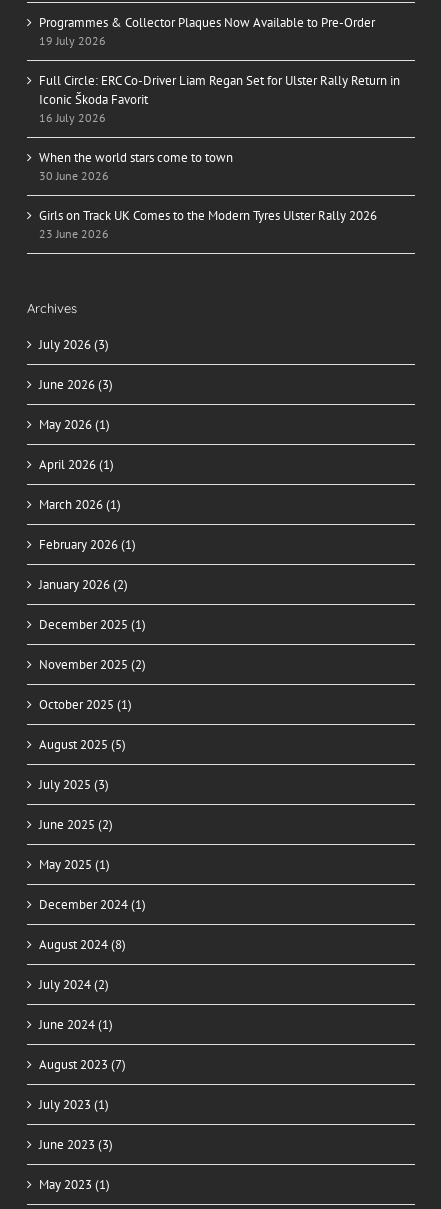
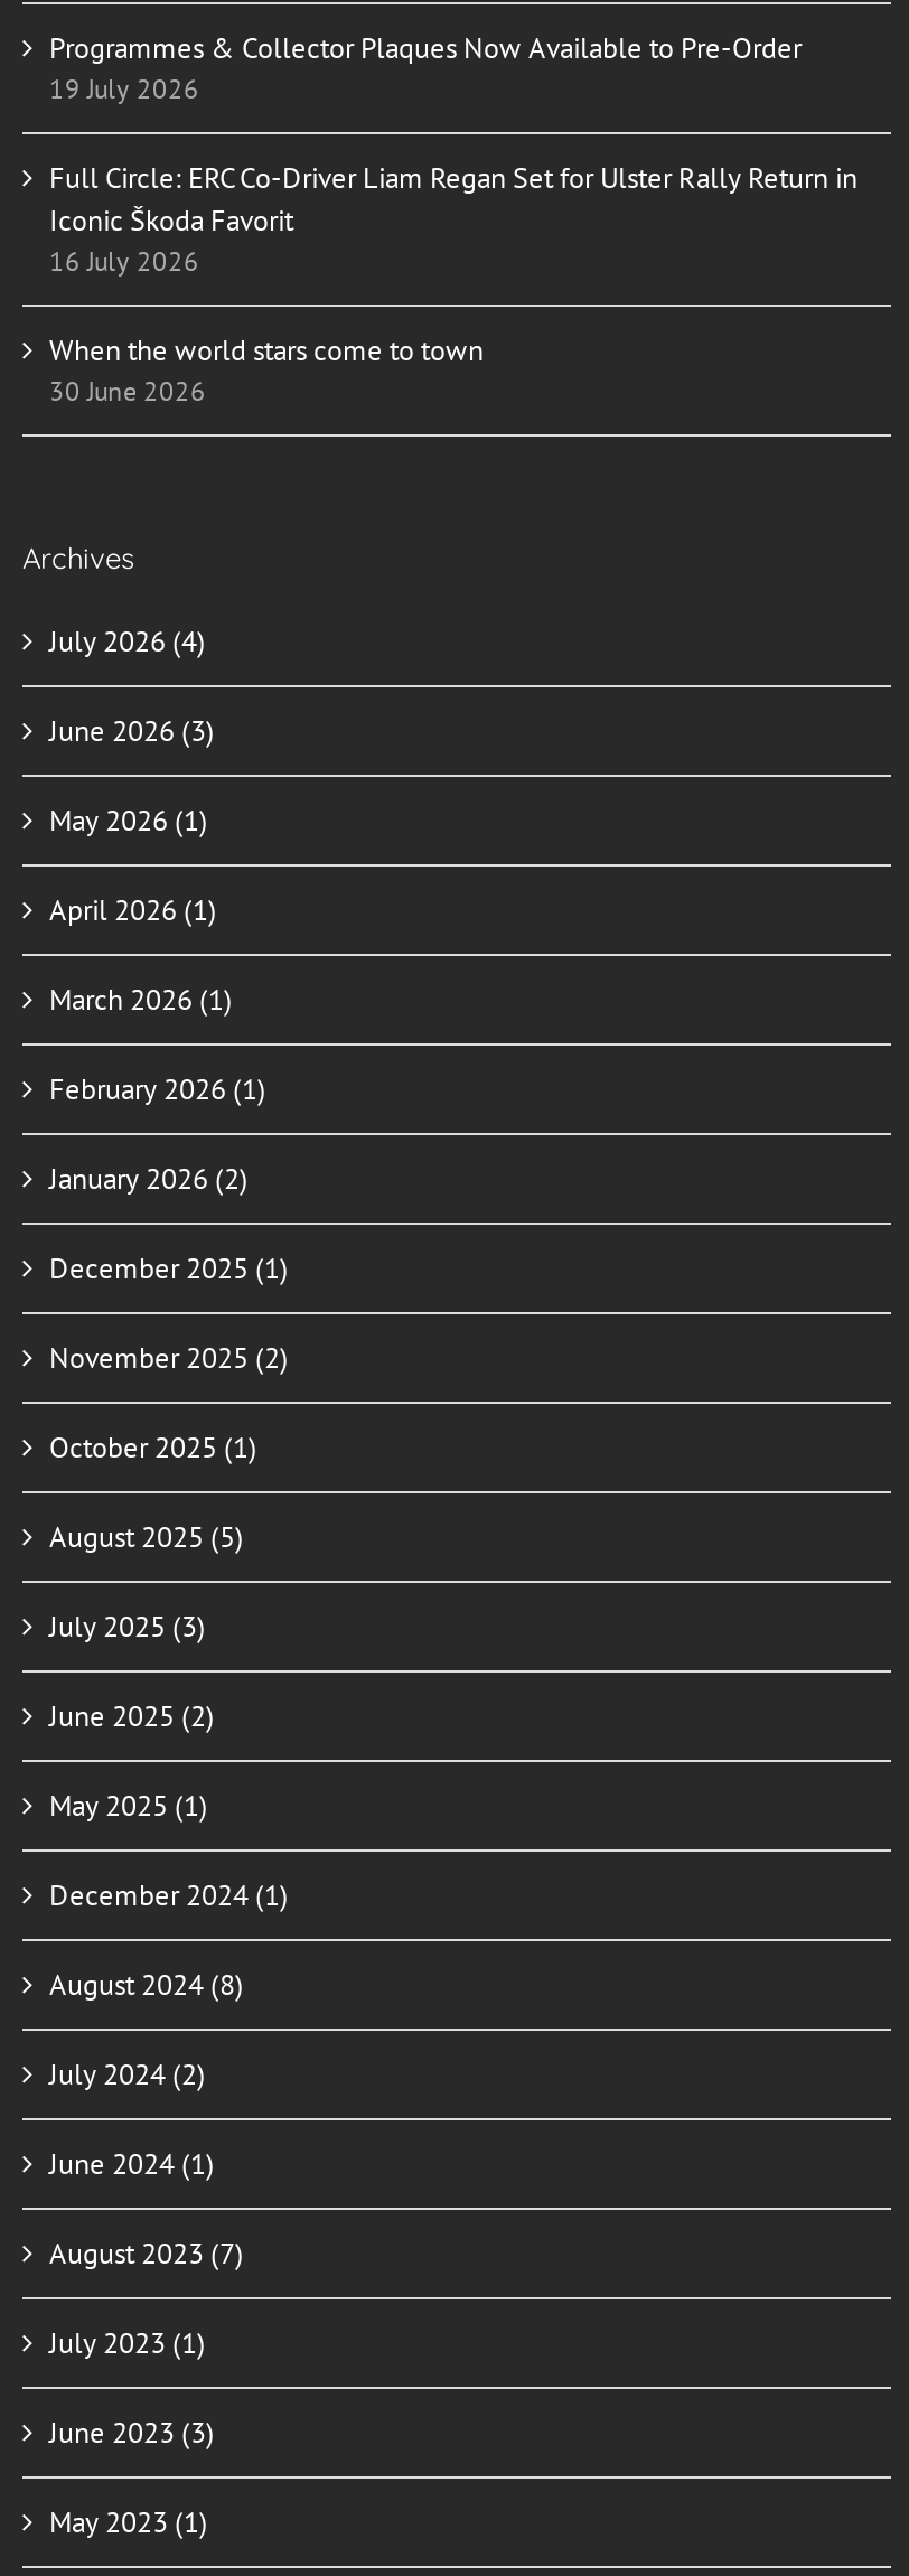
[39,207,377,241] Girls on Track UK Comes to the Modern Tyres Ulster Rally 2026 | 23 June 2026 -> none
[39,336,109,353] July 2026 (3) -> [49,622,206,660] July 2026 (4)

